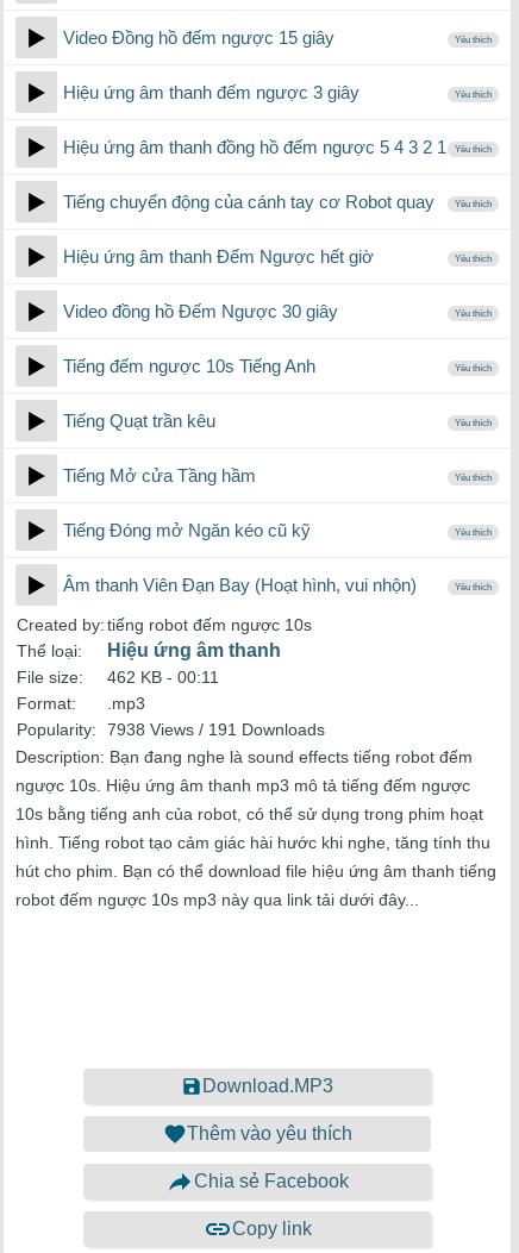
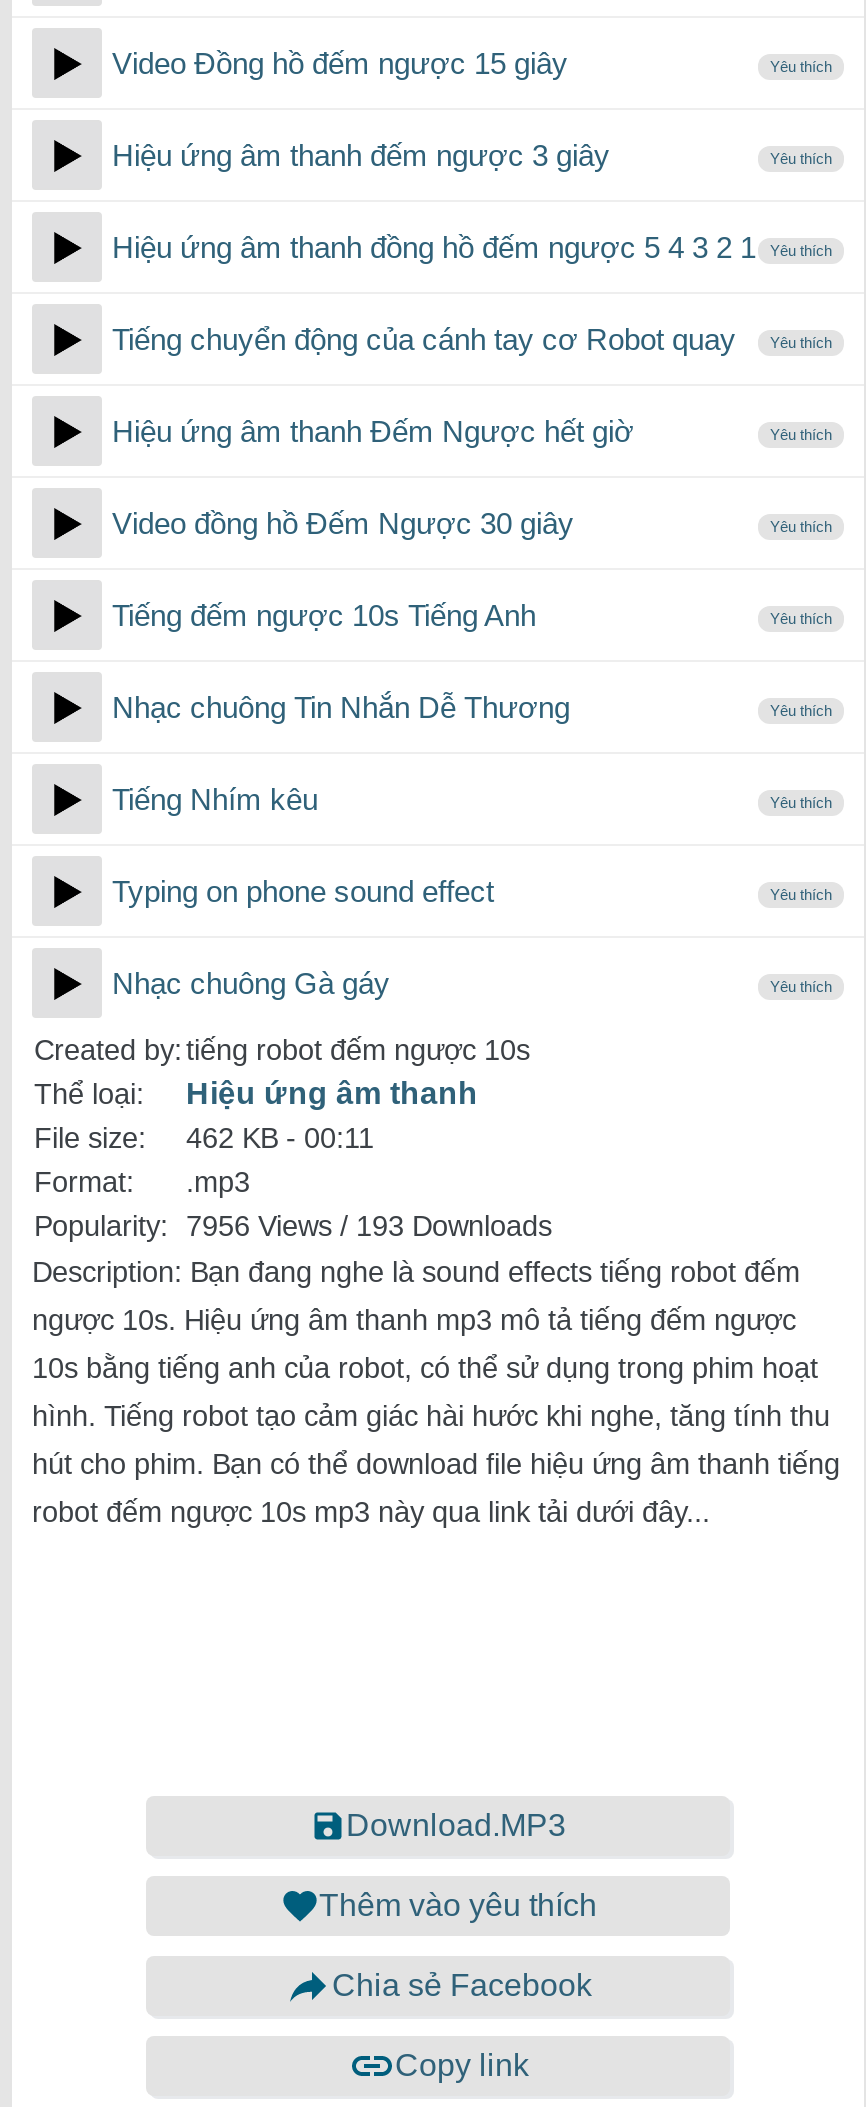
[63,411,215,431] Tiếng Quạt trần kêu -> [112,690,570,724] Nhạc chuông Tin Nhắn Dễ Thương
[63,465,256,485] Tiếng Mở cửa Tầng hầm -> [112,782,318,816] Tiếng Nhím kêu
[63,520,311,540] Tiếng Đóng mở Ngăn kéo cũ kỹ -> [112,874,494,908] Typing on phone sound effect
[63,575,417,595] Âm thanh Viên Đạn Bay (Hoạt hình, vui nhộn) -> [112,966,390,1000] Nhạc chuông Gà gáy
[17,720,325,739] Popularity: 7938 Views / 191 Downloads -> [34,1210,552,1242] Popularity: 7956 Views / 193 Downloads

